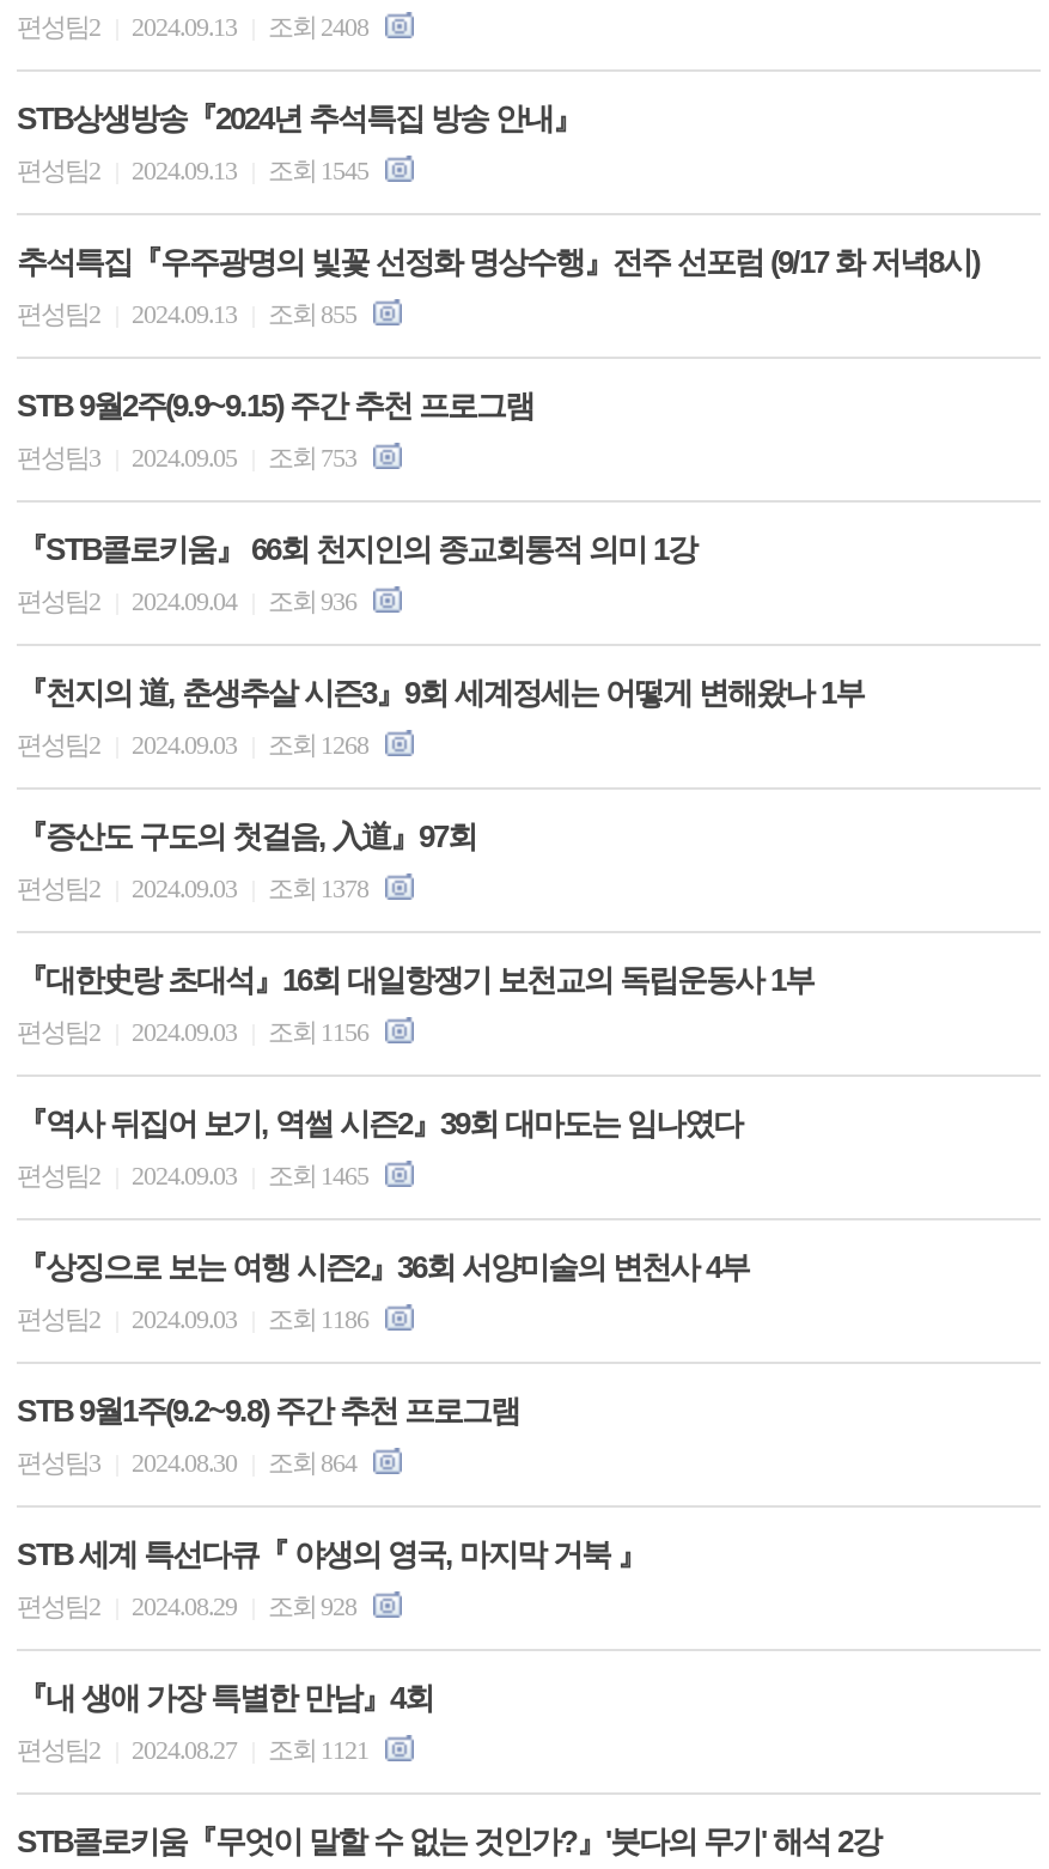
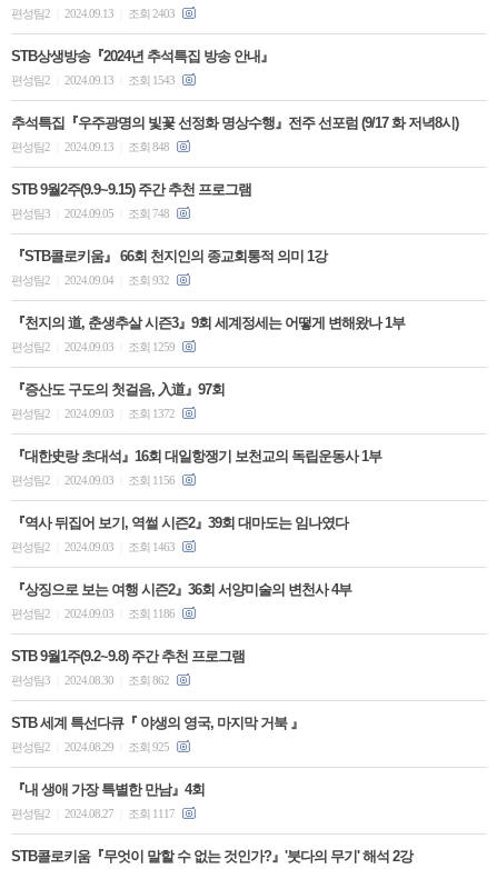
[17,12,373,41] 편성팀2 2024.09.13 조회 2408 -> [11,7,177,20] 편성팀2 2024.09.13 조회 2403
[17,156,373,184] 편성팀2 2024.09.13 조회 1545 -> [11,73,177,87] 편성팀2 2024.09.13 조회 1543
[17,299,361,328] 편성팀2 2024.09.13 조회 855 -> [11,140,171,153] 편성팀2 2024.09.13 조회 848
[17,443,361,471] 편성팀3 2024.09.05 조회 753 -> [11,207,171,220] 편성팀3 2024.09.05 조회 748
[17,586,361,615] 편성팀2 2024.09.04 조회 936 -> [11,273,171,287] 편성팀2 2024.09.04 조회 932
[17,730,373,759] 편성팀2 2024.09.03 조회 1268 -> [11,340,177,353] 편성팀2 2024.09.03 조회 1259
[17,873,373,902] 편성팀2 2024.09.03 조회 1378 -> [11,407,177,420] 편성팀2 2024.09.03 조회 1372
[17,1161,373,1189] 편성팀2 2024.09.03 조회 1465 -> [11,540,177,553] 편성팀2 2024.09.03 조회 1463
[17,1448,361,1477] 편성팀3 2024.08.30 조회 864 -> [11,673,171,687] 편성팀3 2024.08.30 조회 862
[17,1591,361,1620] 편성팀2 2024.08.29 조회 928 -> [11,740,171,753] 편성팀2 2024.08.29 조회 925
[17,1735,373,1764] 편성팀2 2024.08.27 조회 1121 -> [11,807,177,820] 편성팀2 2024.08.27 조회 1117

